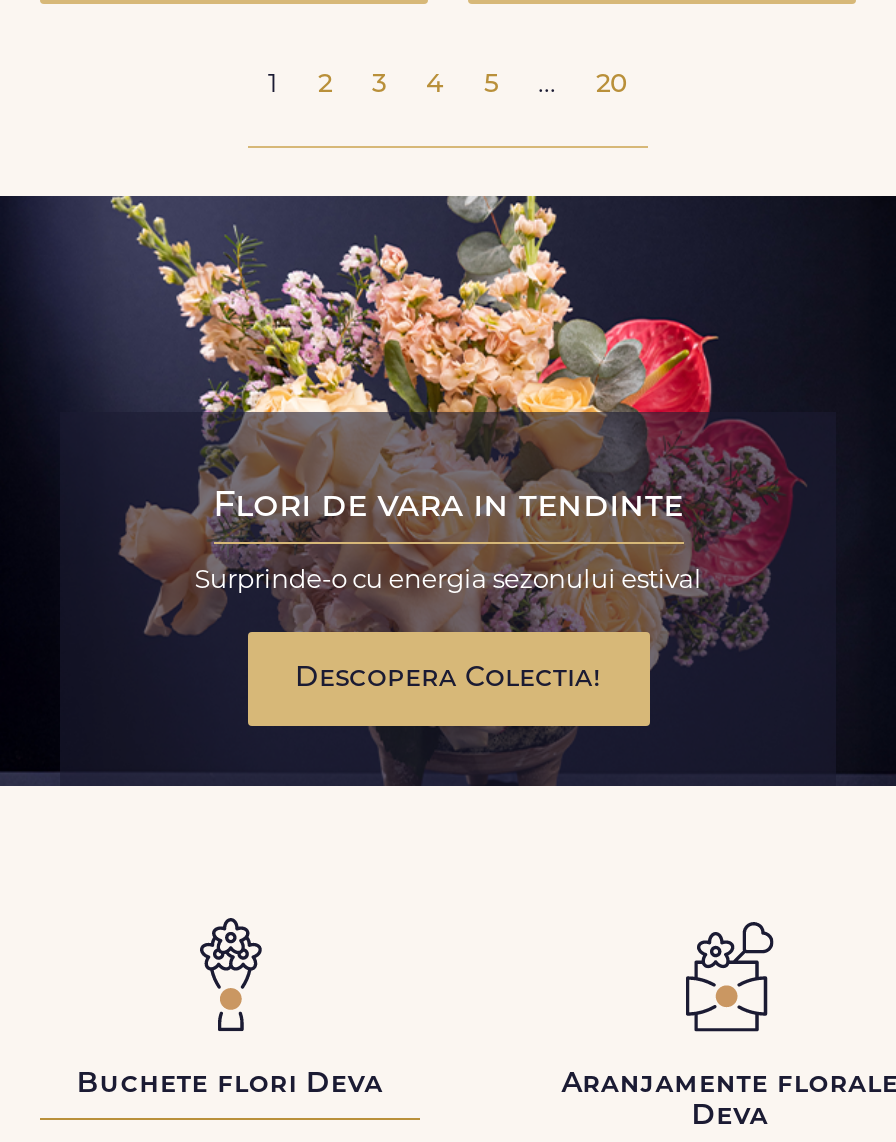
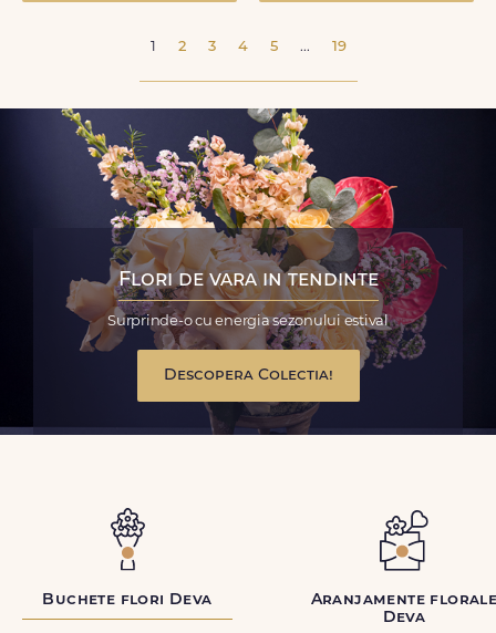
[596,72,628,98] 20 -> [332,40,346,54] 19

